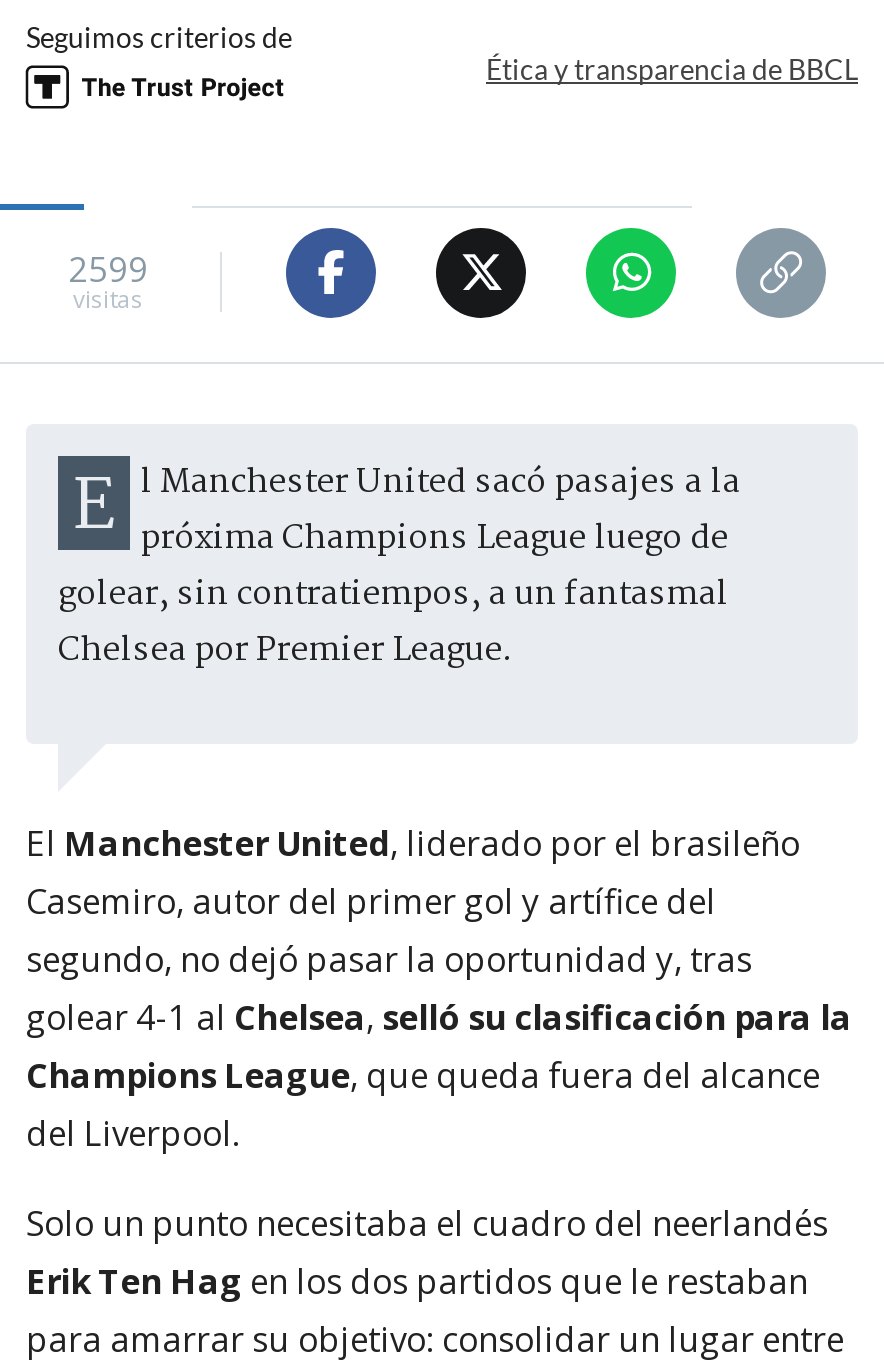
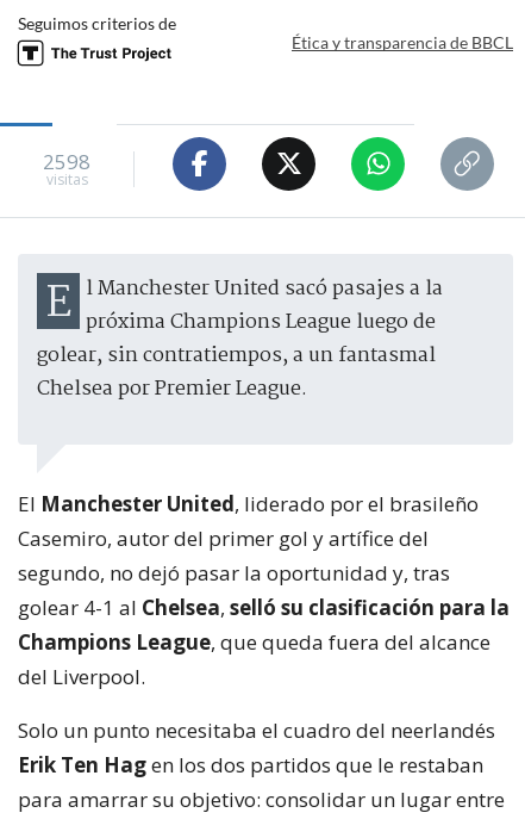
[68,247,148,293] 2599 -> [43,148,90,176] 2598

